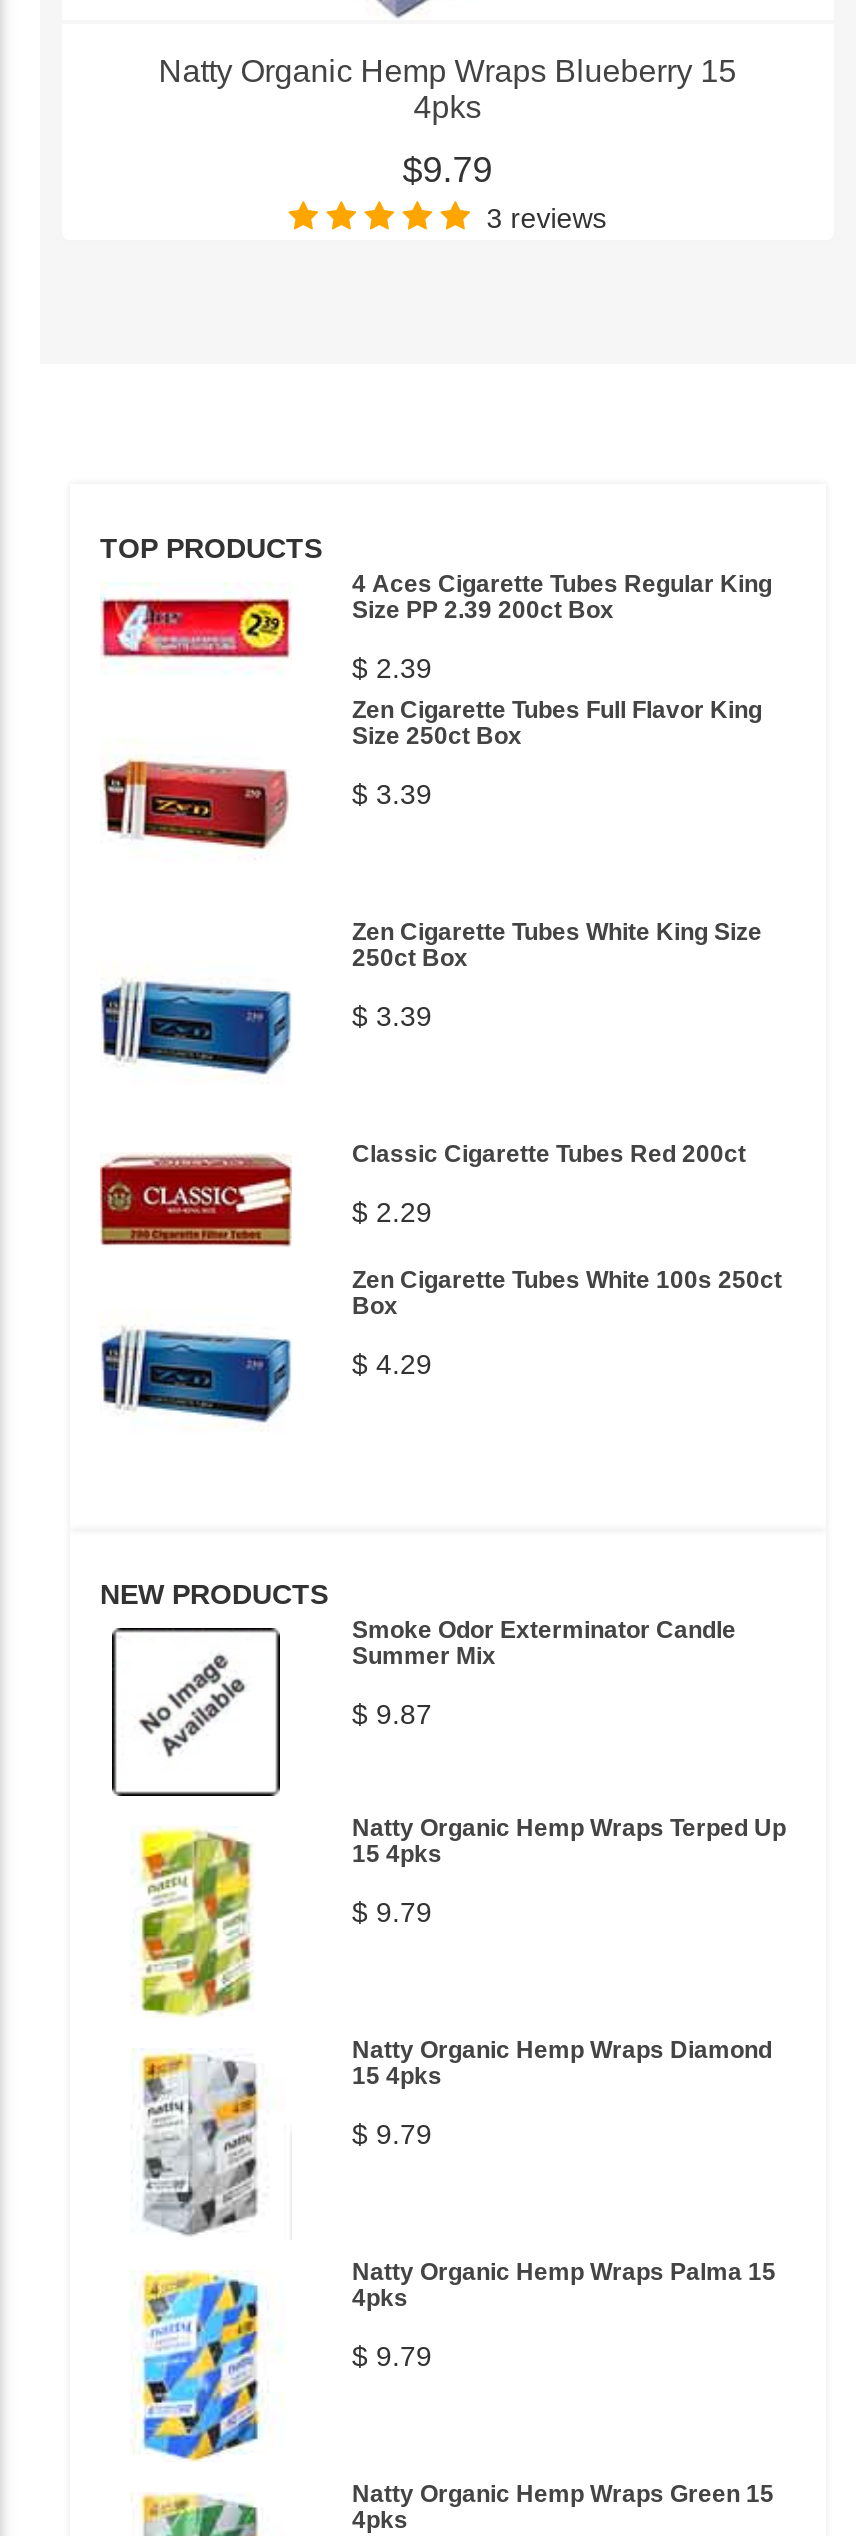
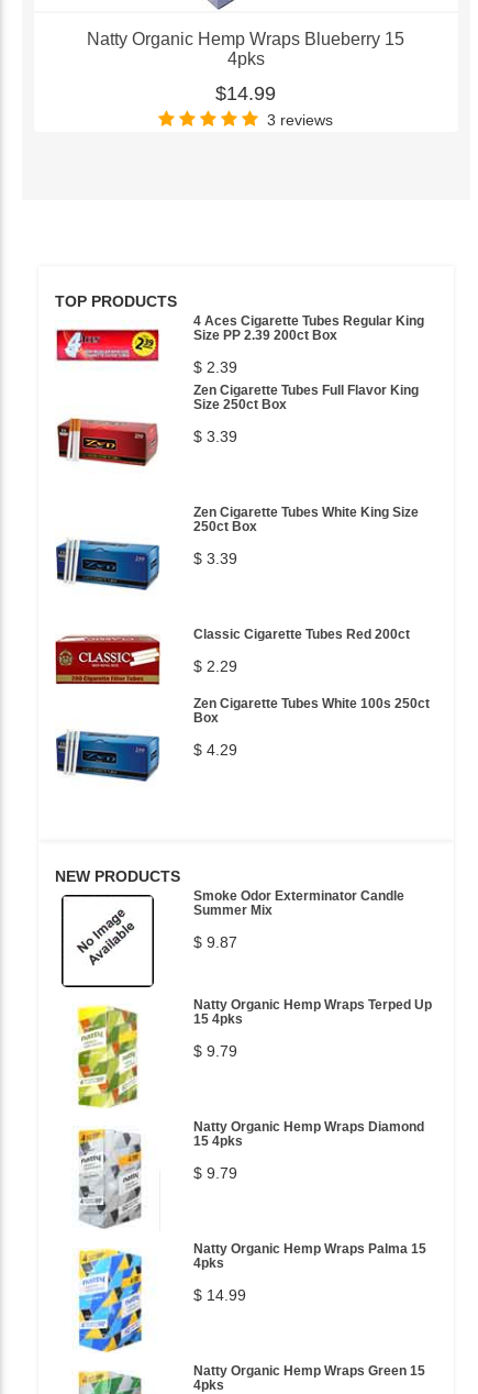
[403,149,493,189] $9.79 -> [216,82,276,104] $14.99
[352,2339,432,2371] $ 9.79 -> [193,1286,246,1303] $ 14.99

